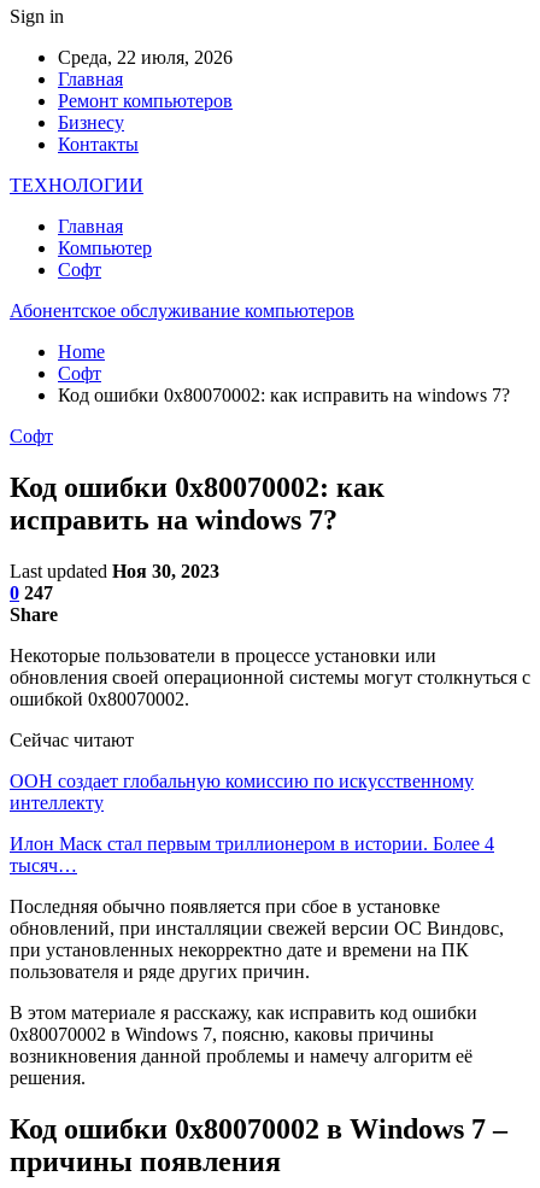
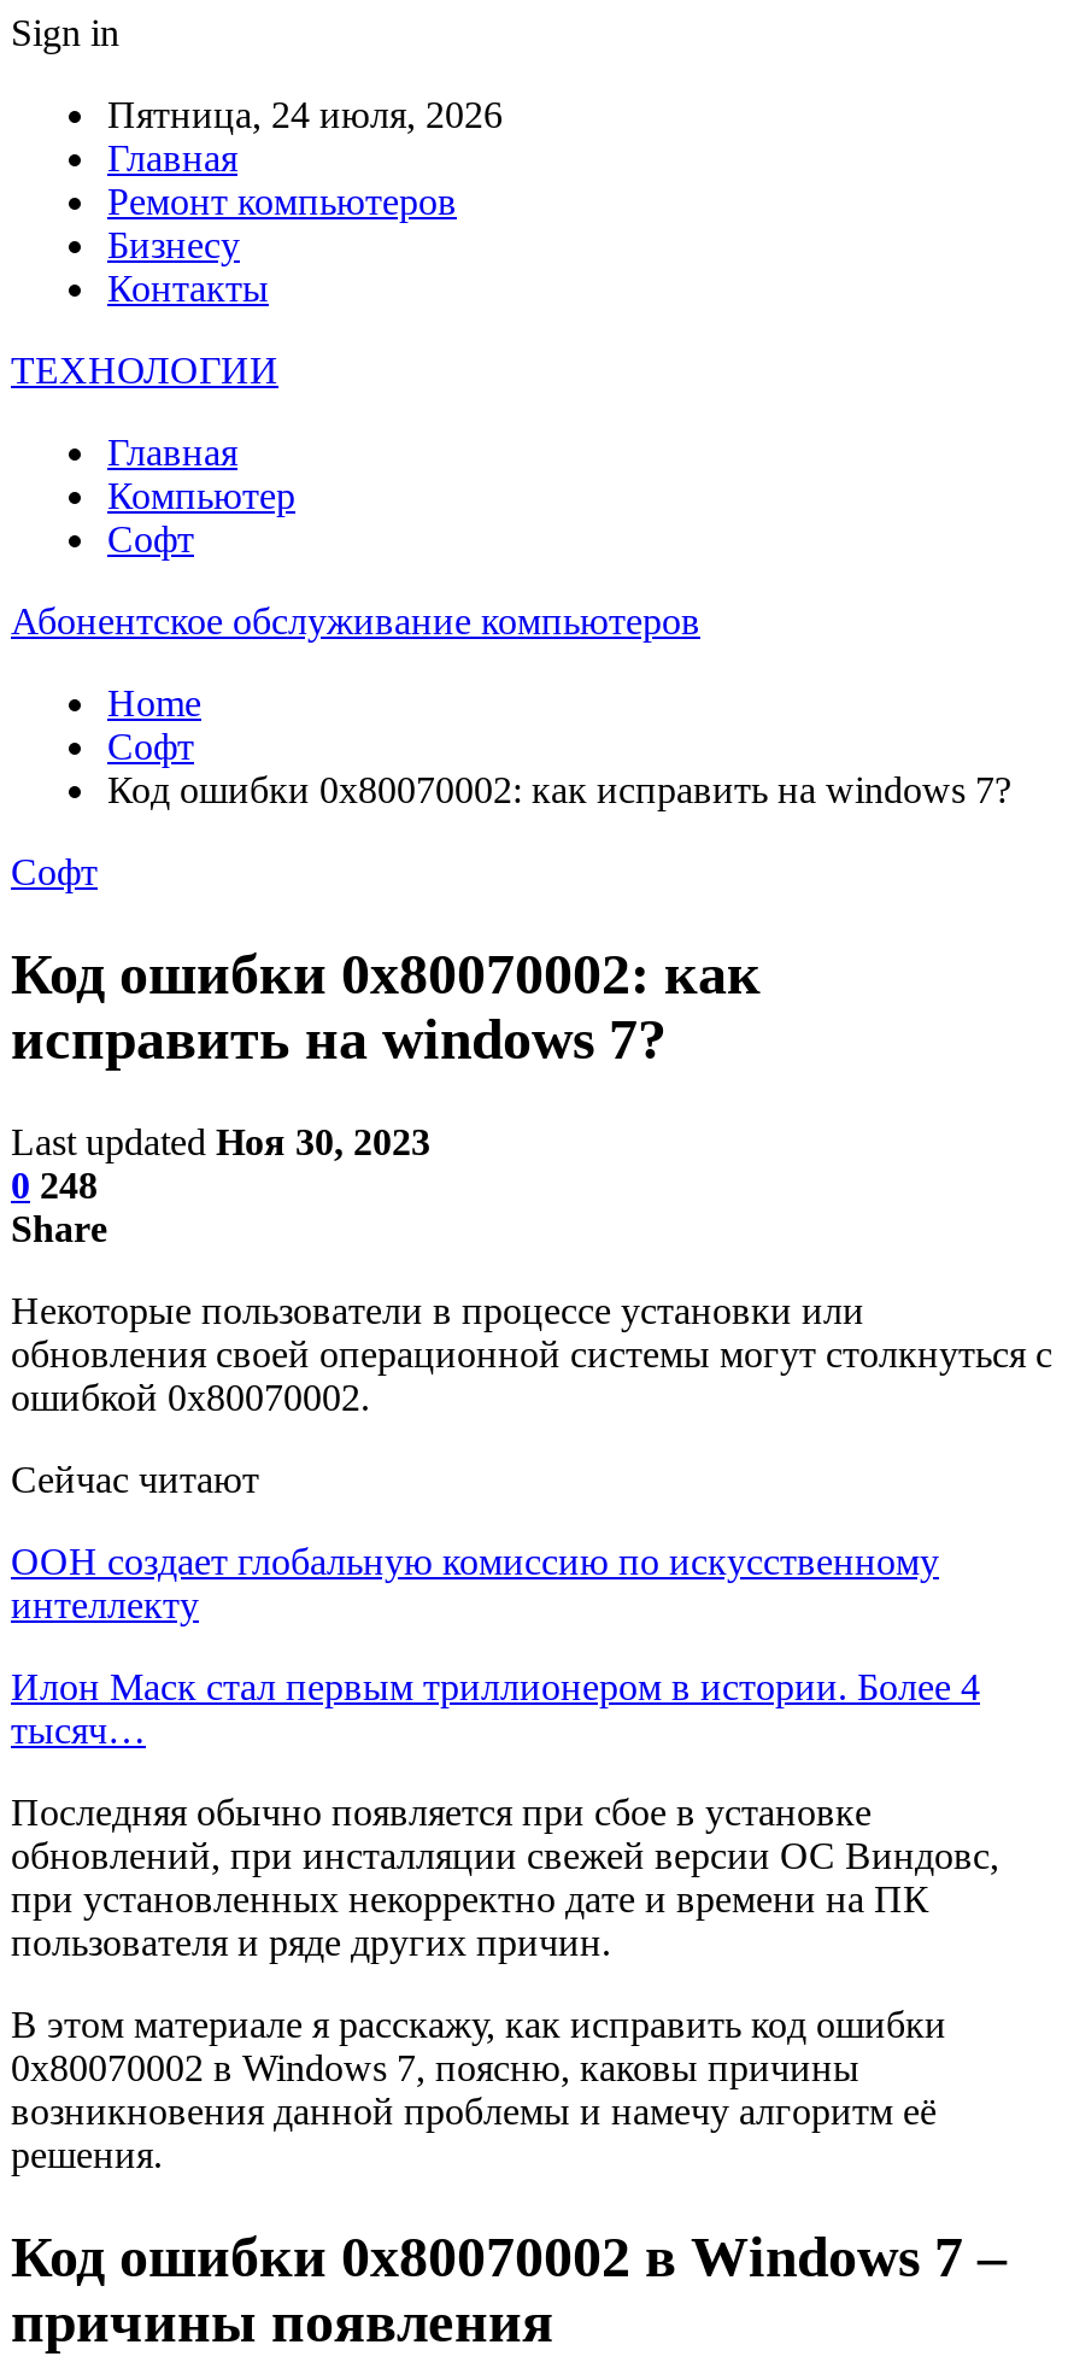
[58,47,233,68] Среда, 22 июля, 2026 -> [107,94,503,135] Пятница, 24 июля, 2026
[10,582,53,603] 0 247 -> [11,1164,98,1205] 0 248

